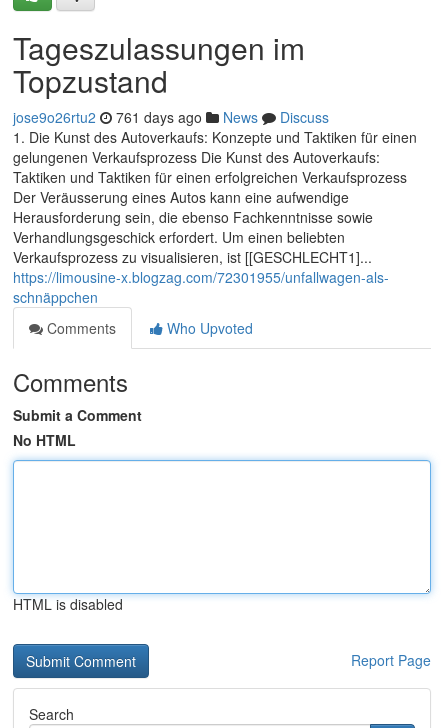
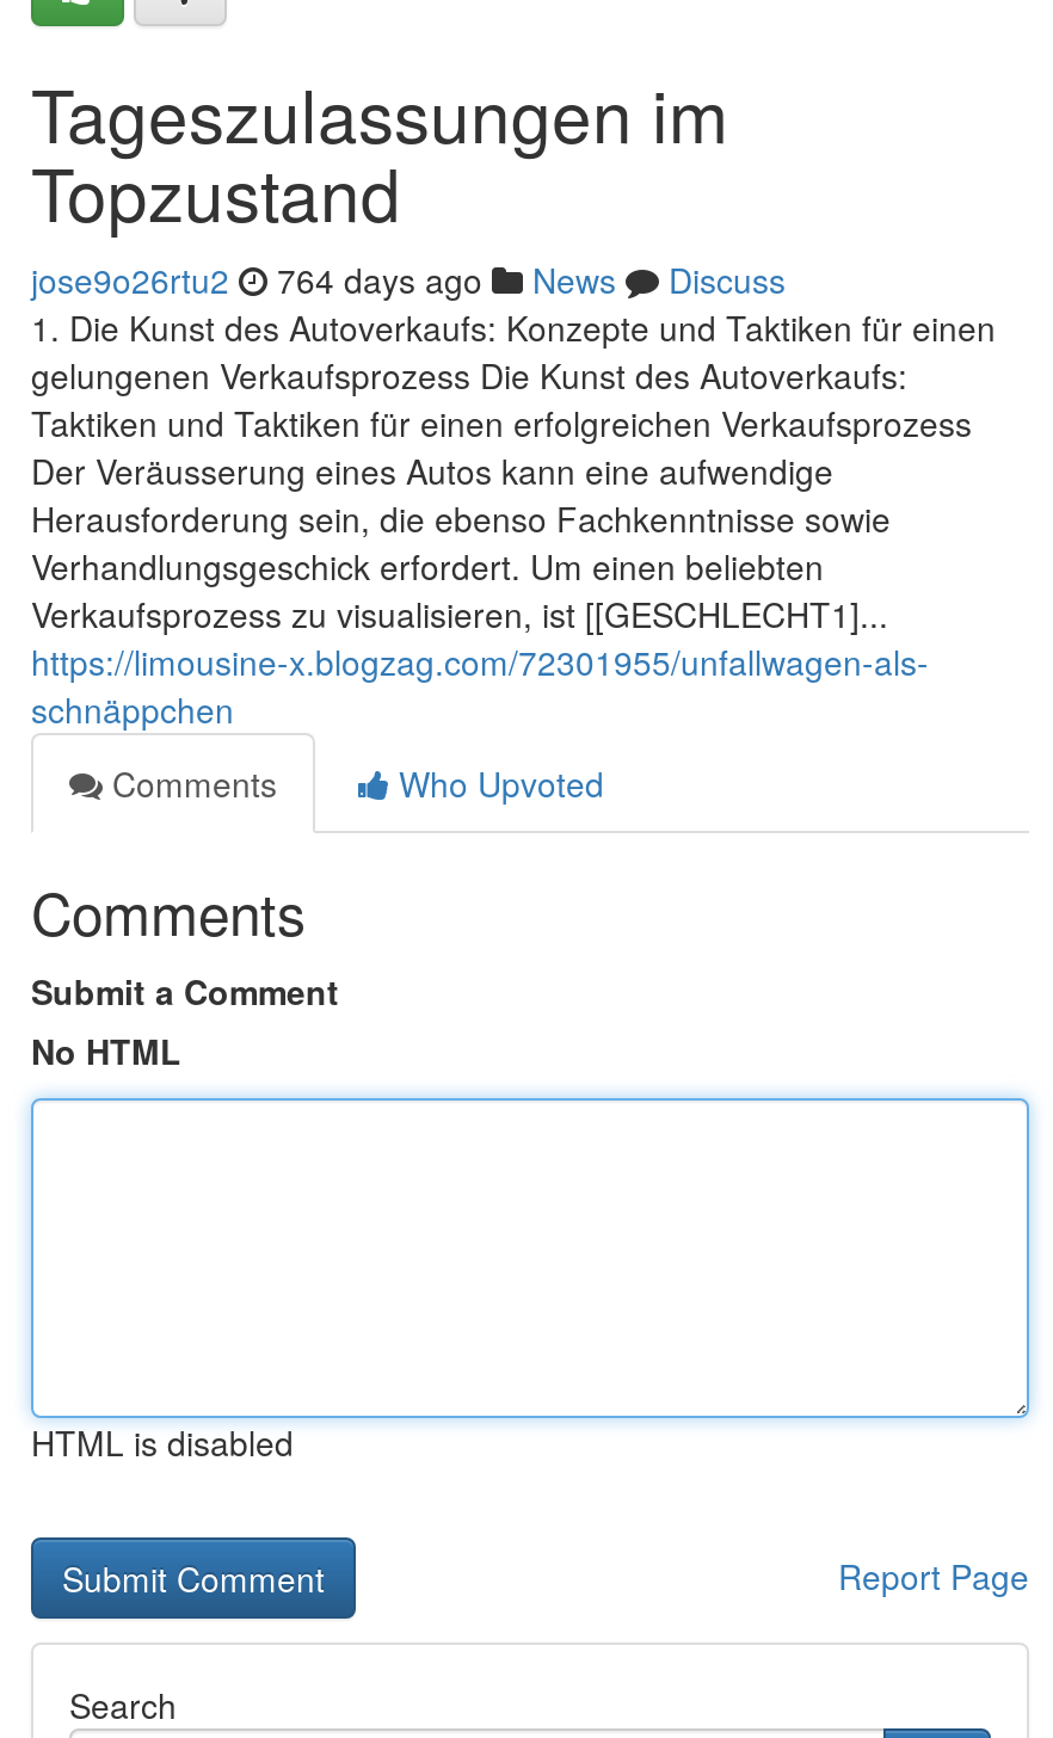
[13,107,329,127] jose9o26rtu2 761 days ago News Discuss -> [31,255,786,303] jose9o26rtu2 764 days ago News Discuss

